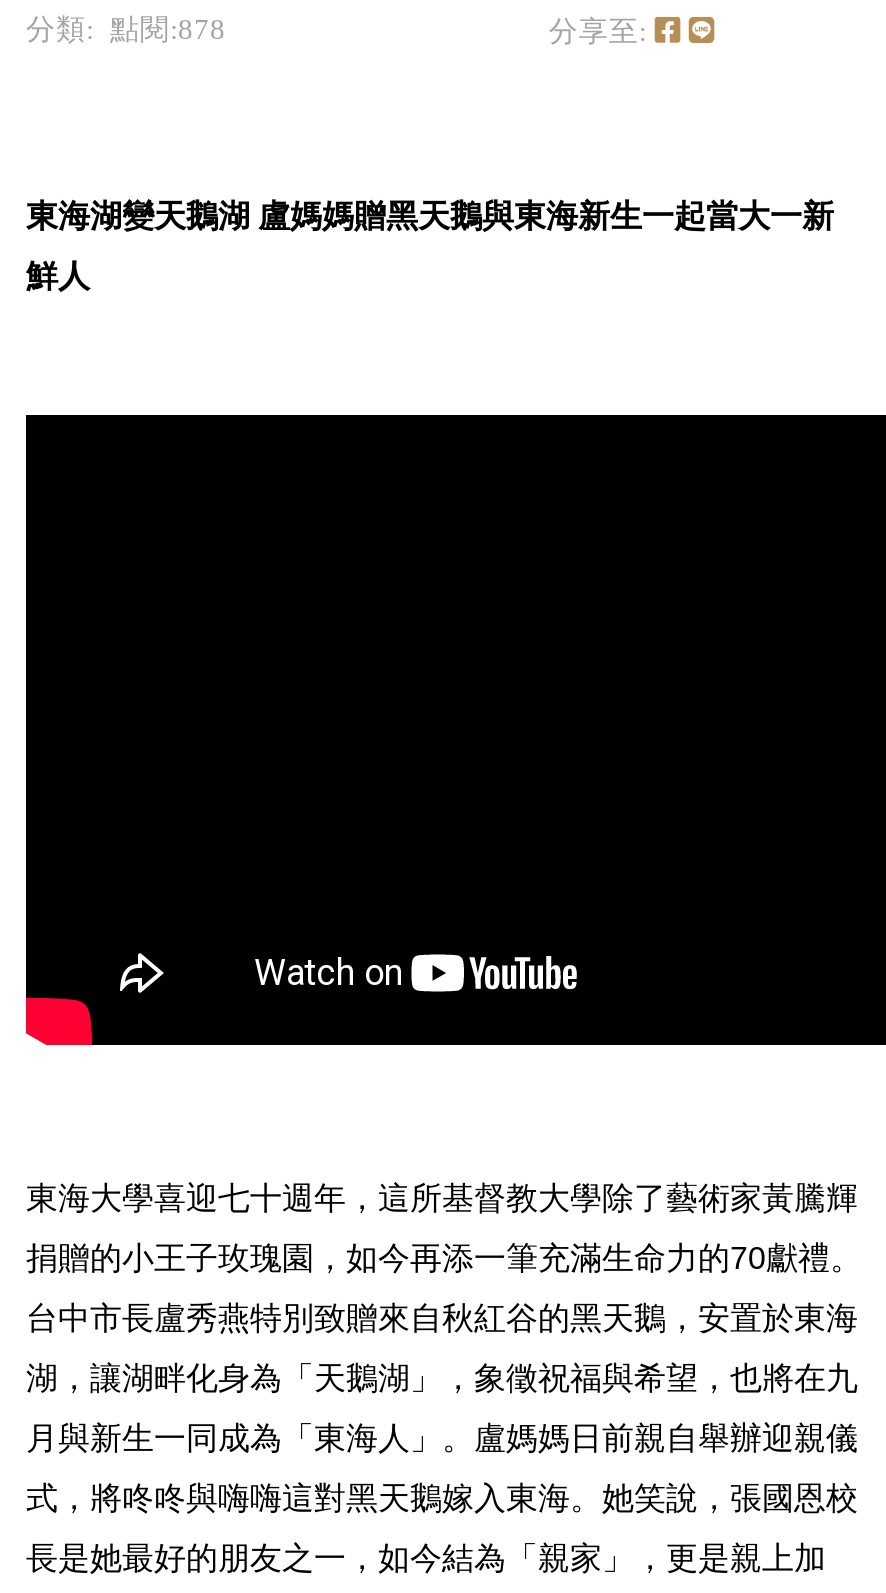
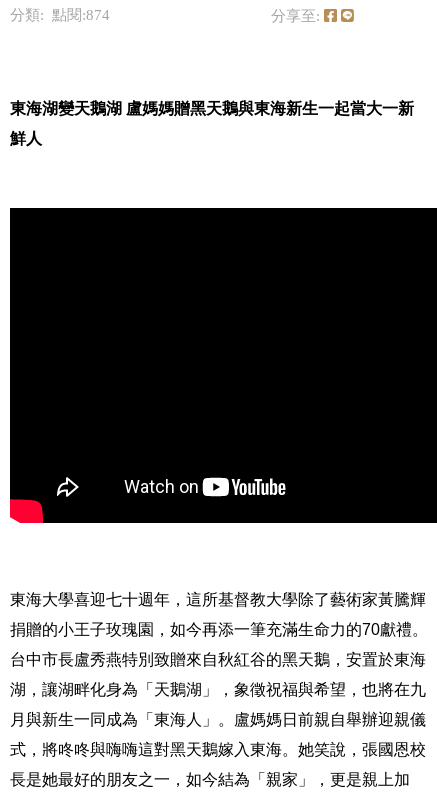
[26,13,226,45] 分類: 點閱:878 -> [10,7,110,23] 分類: 點閱:874

